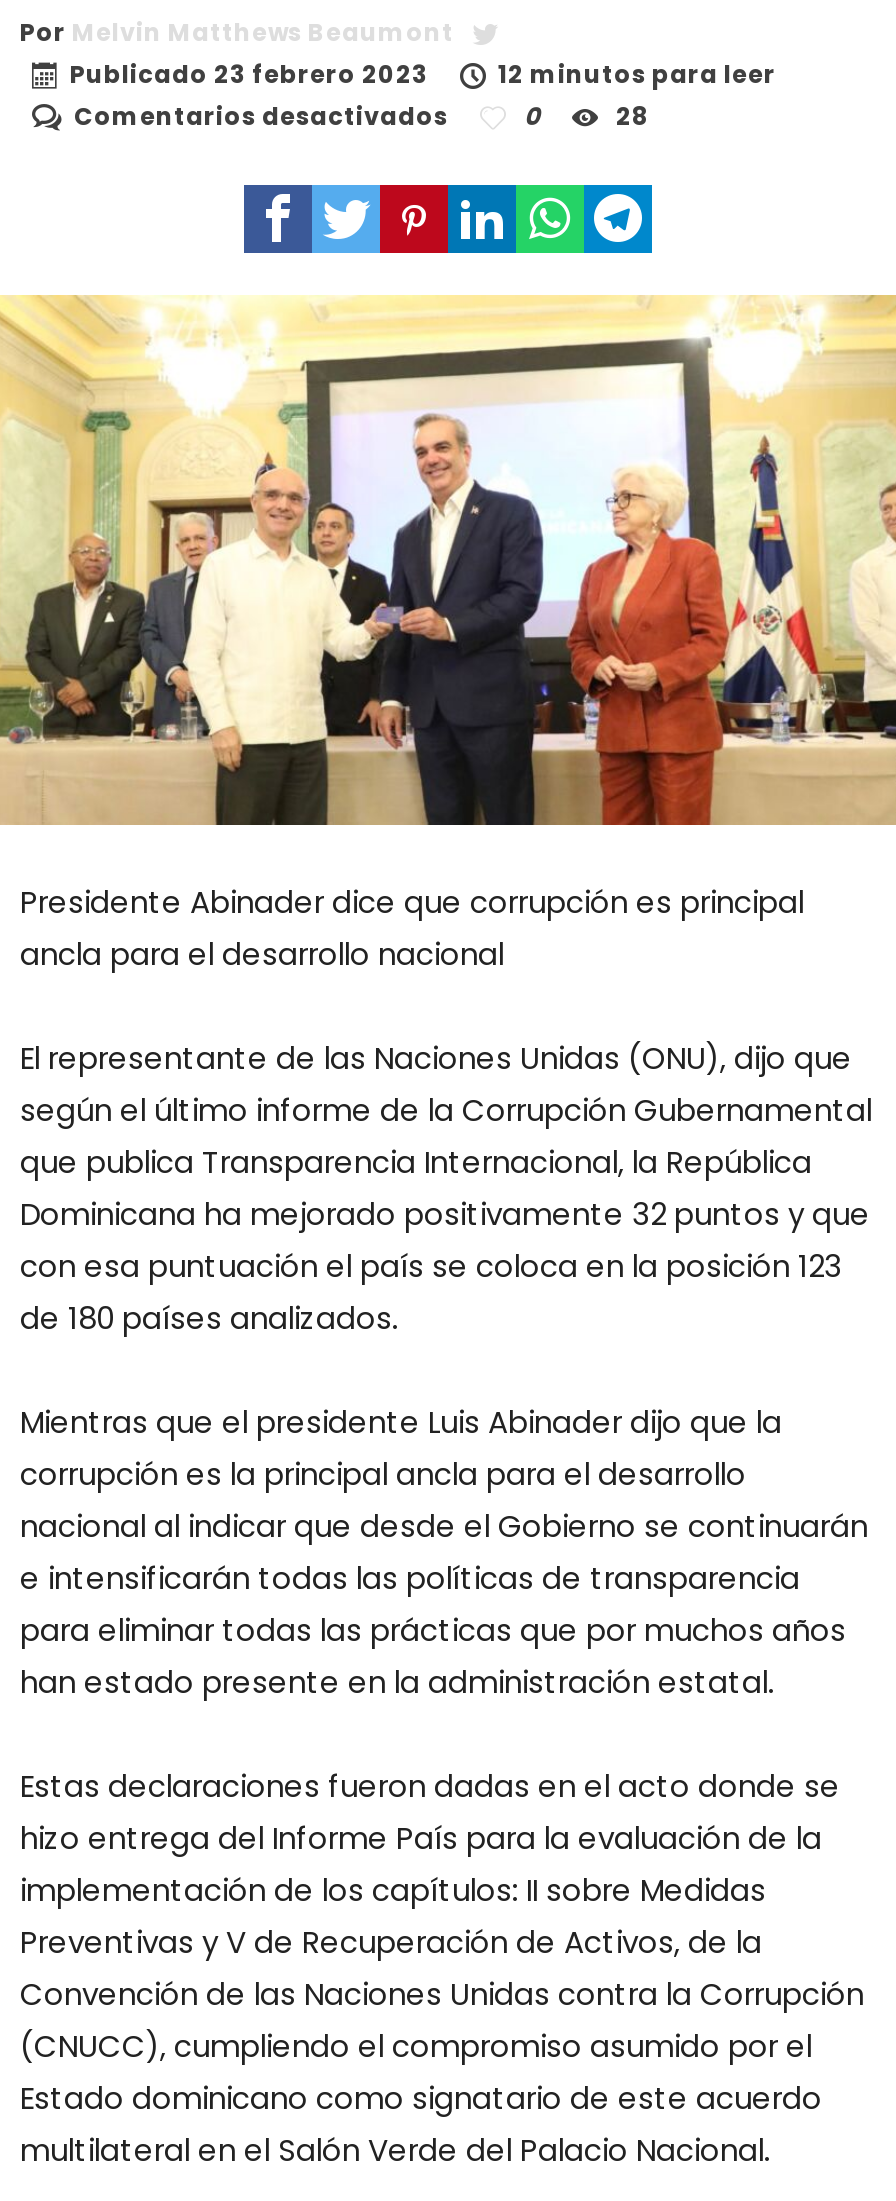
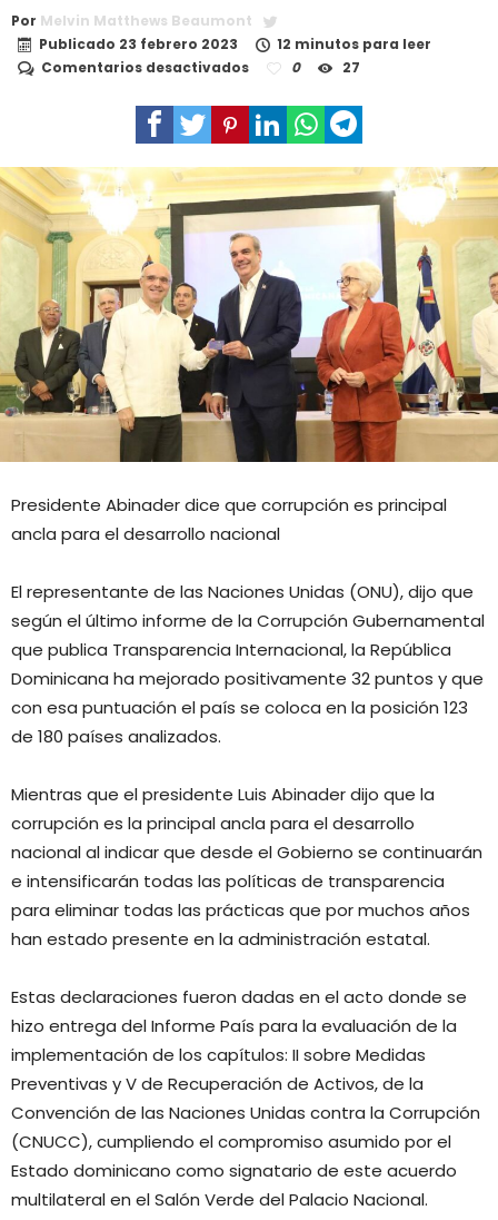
[610,99,648,133] 28 -> [339,58,360,77] 27

